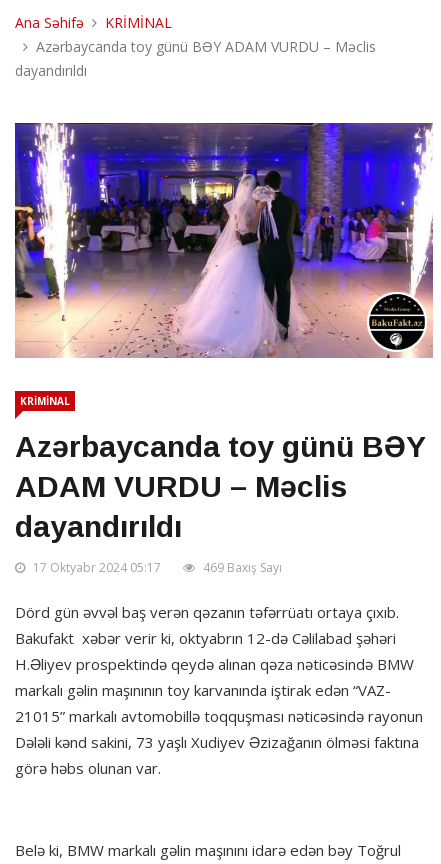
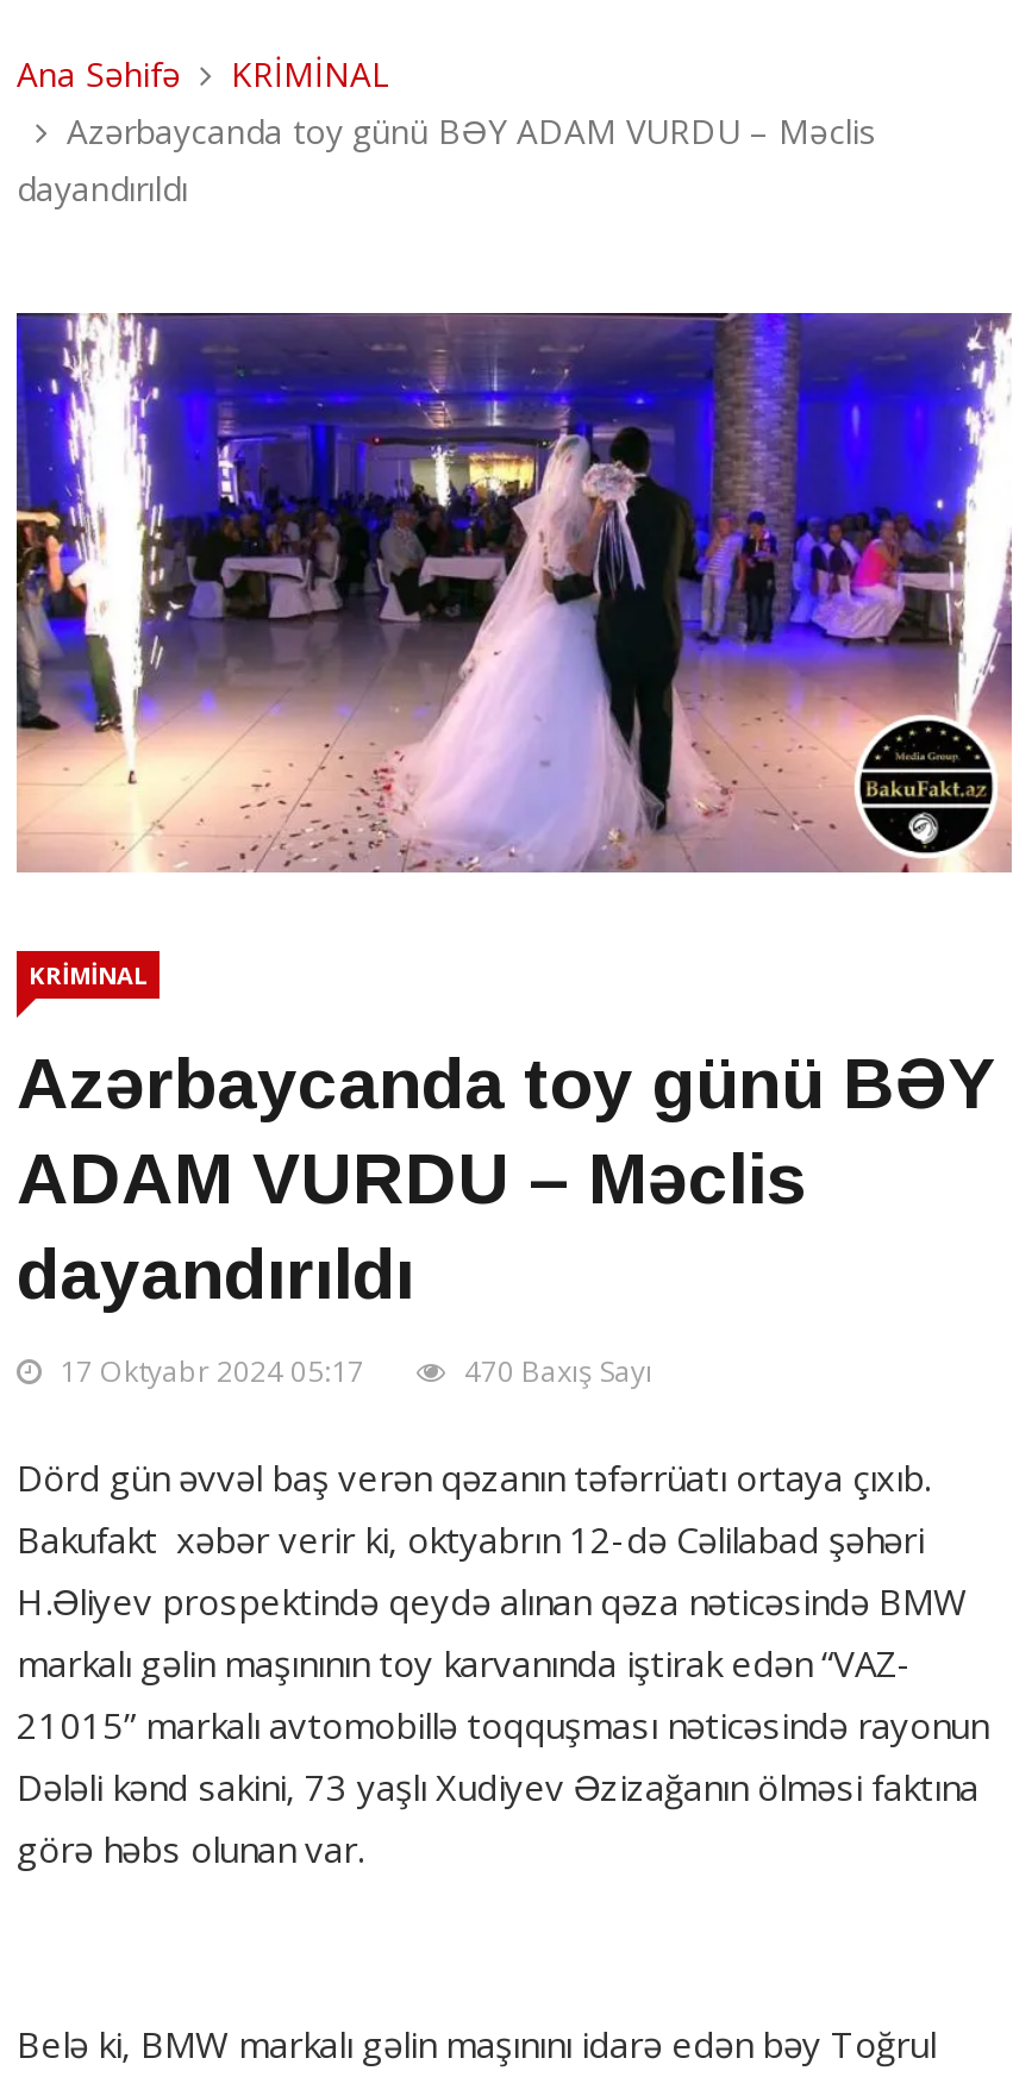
[200,559,282,576] 469 Baxış Sayı -> [457,1350,652,1391] 470 Baxış Sayı

